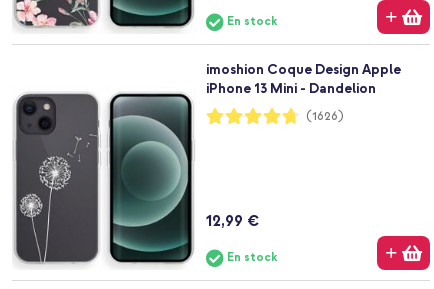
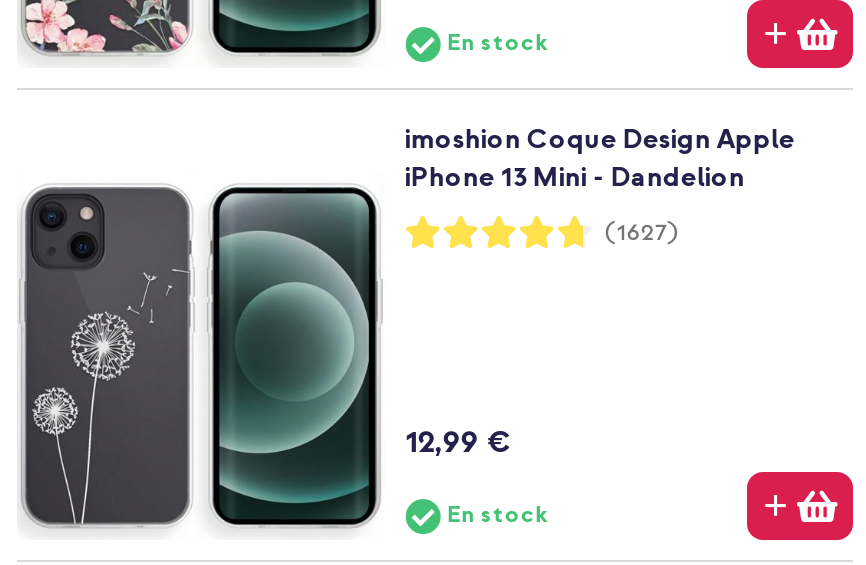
[306,109,344,124] (1626) -> [605,218,679,248] (1627)

